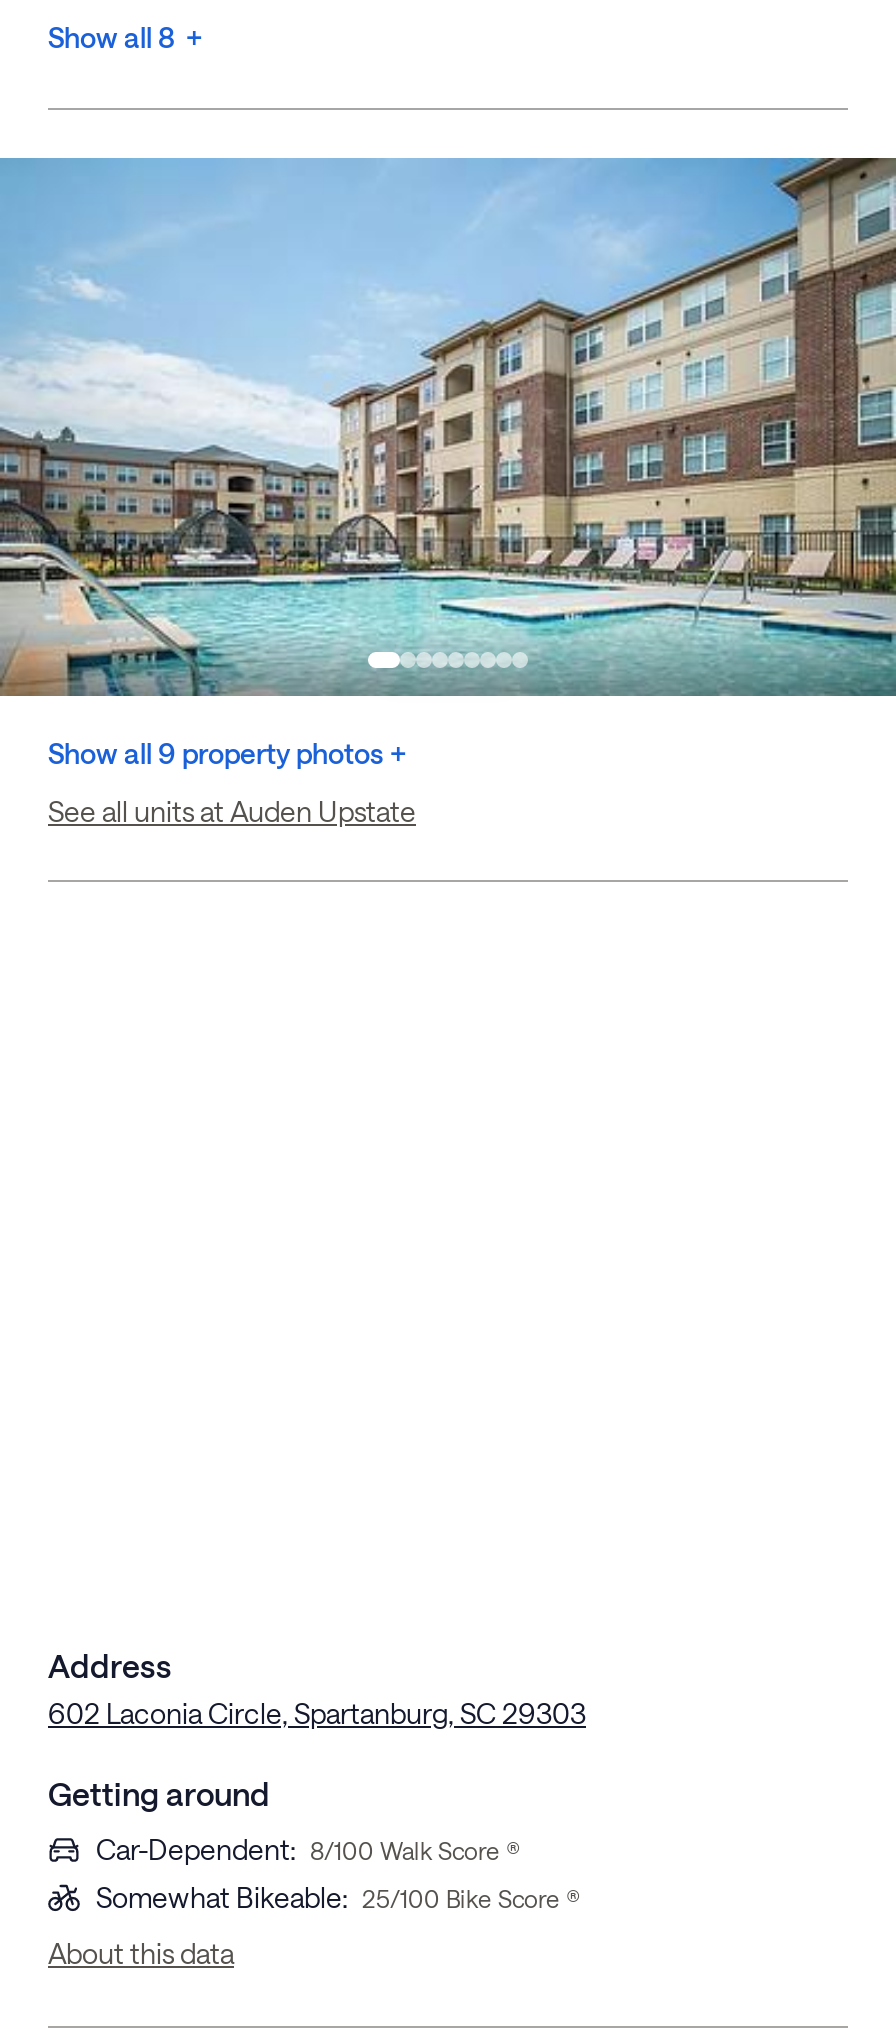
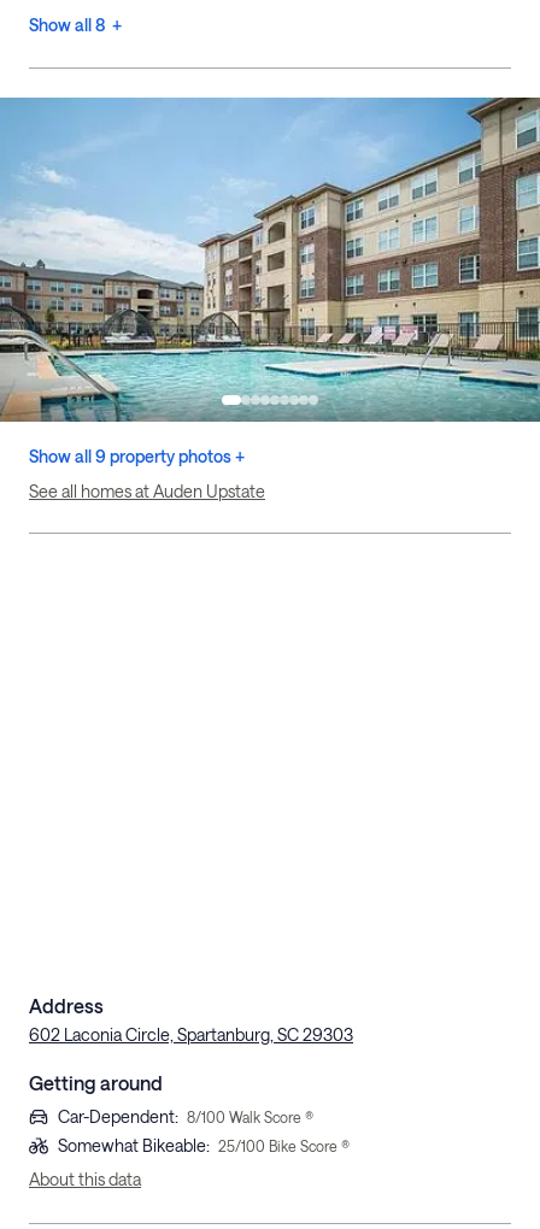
[48,794,416,828] See all units at Auden Upstate -> [29,481,265,501] See all homes at Auden Upstate

